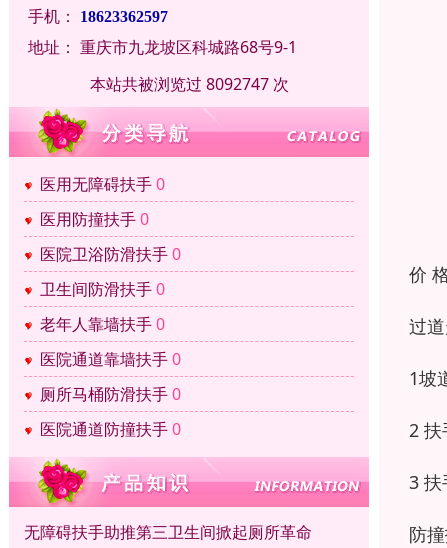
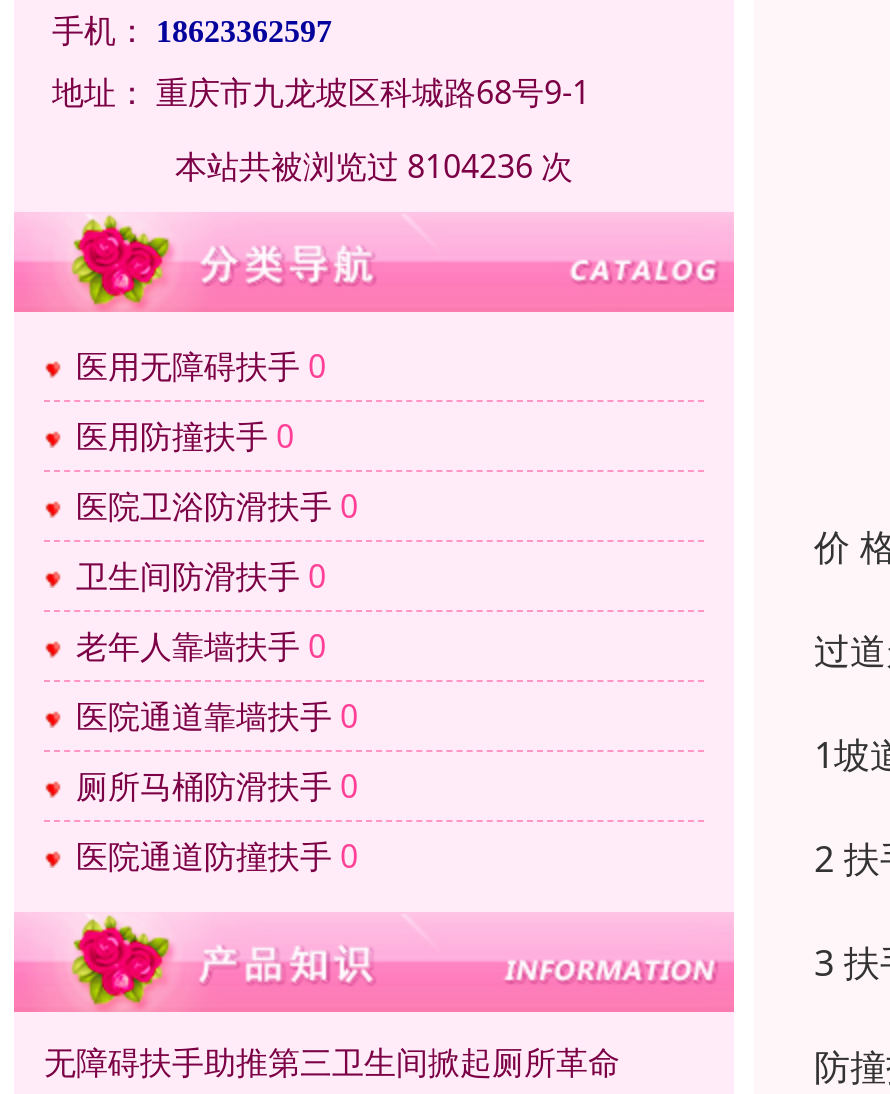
[89,73,288,95] 本站共被浏览过 8092747 次 -> [175,144,573,188] 本站共被浏览过 8104236 次

